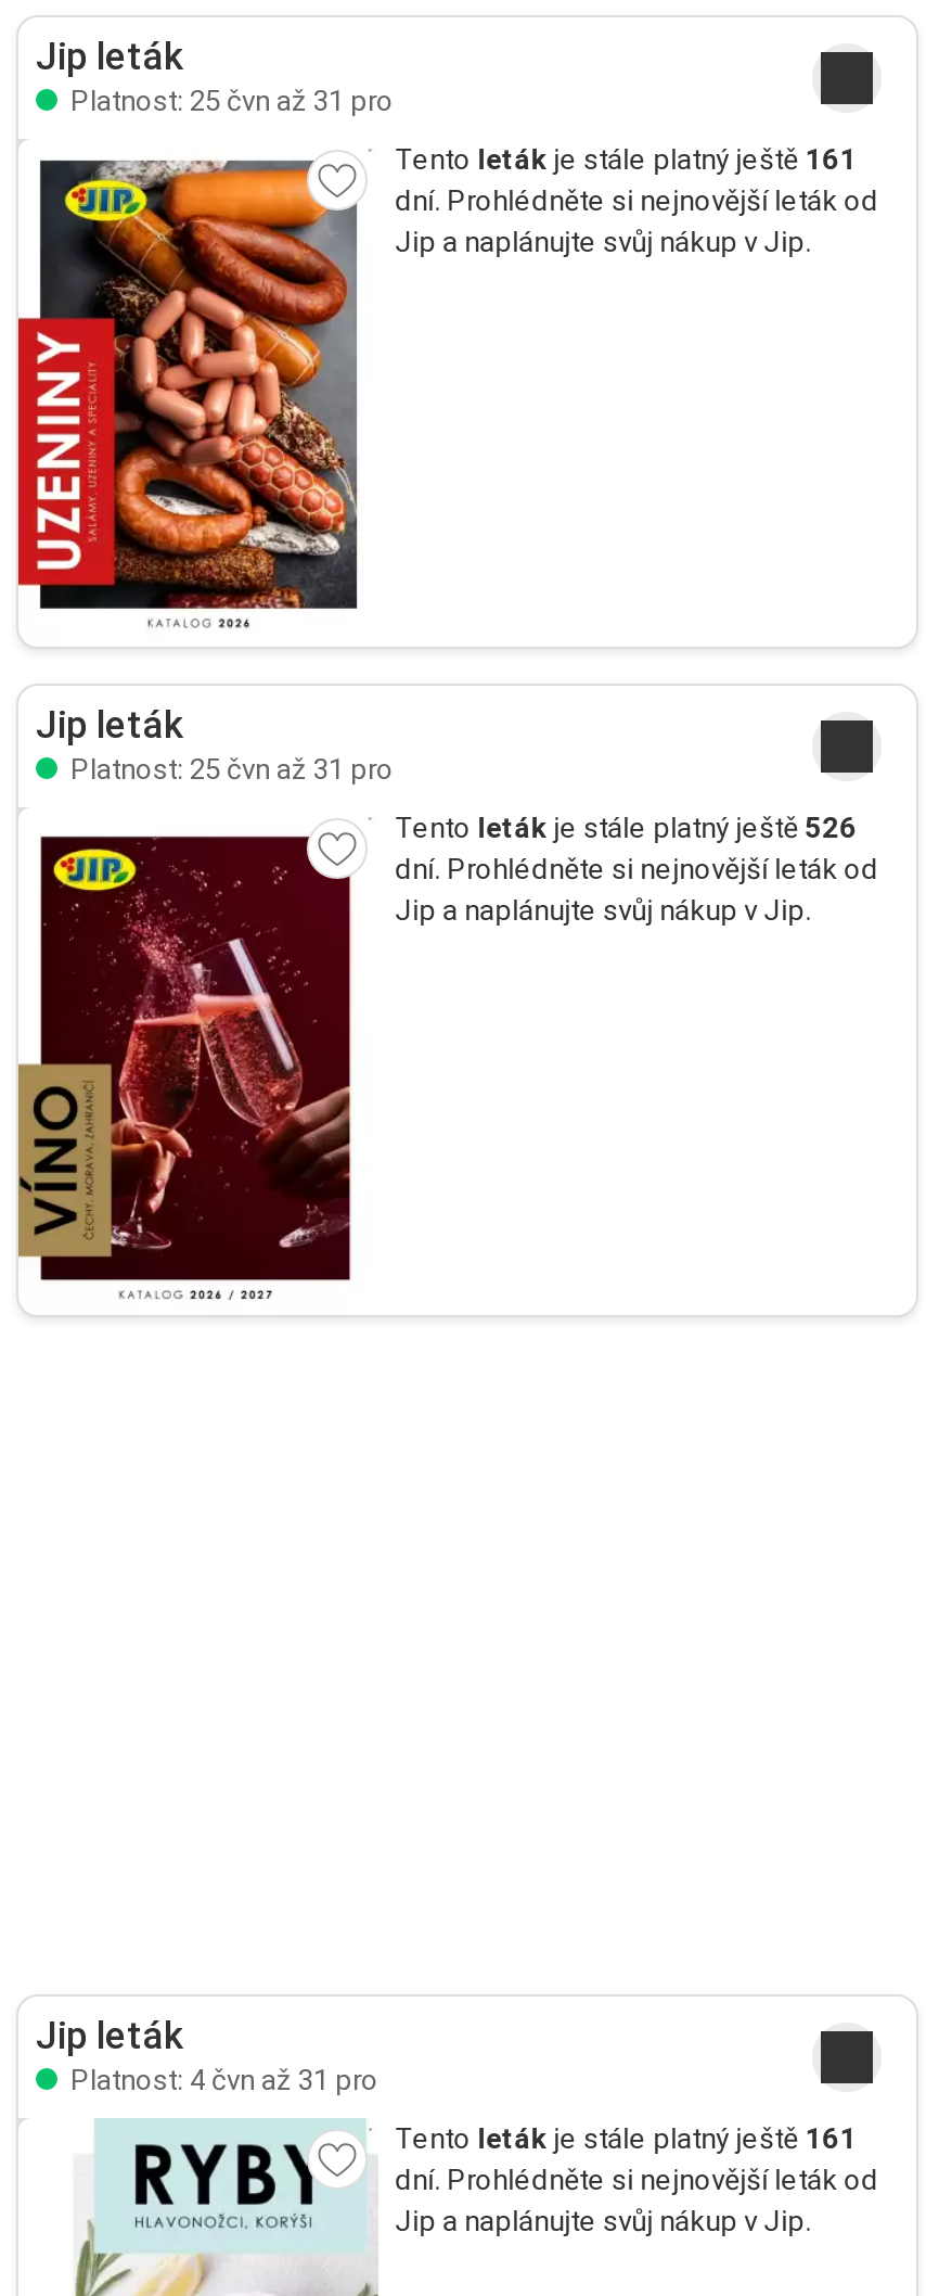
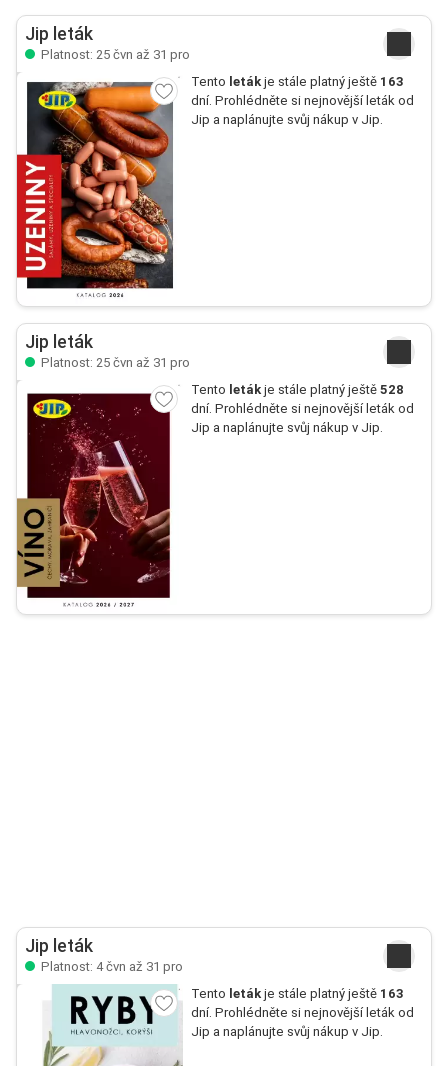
[395,143,857,176] Tento leták je stále platný ještě 161 -> [191,74,404,89] Tento leták je stále platný ještě 163
[395,812,857,844] Tento leták je stále platný ještě 526 -> [191,382,404,397] Tento leták je stále platný ještě 528
[395,2123,857,2155] Tento leták je stále platný ještě 161 -> [191,986,404,1001] Tento leták je stále platný ještě 163

